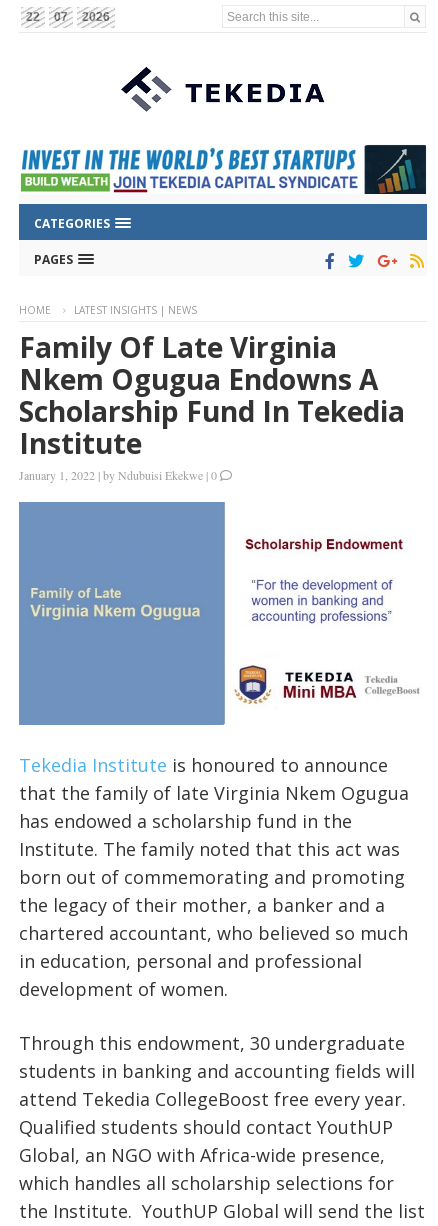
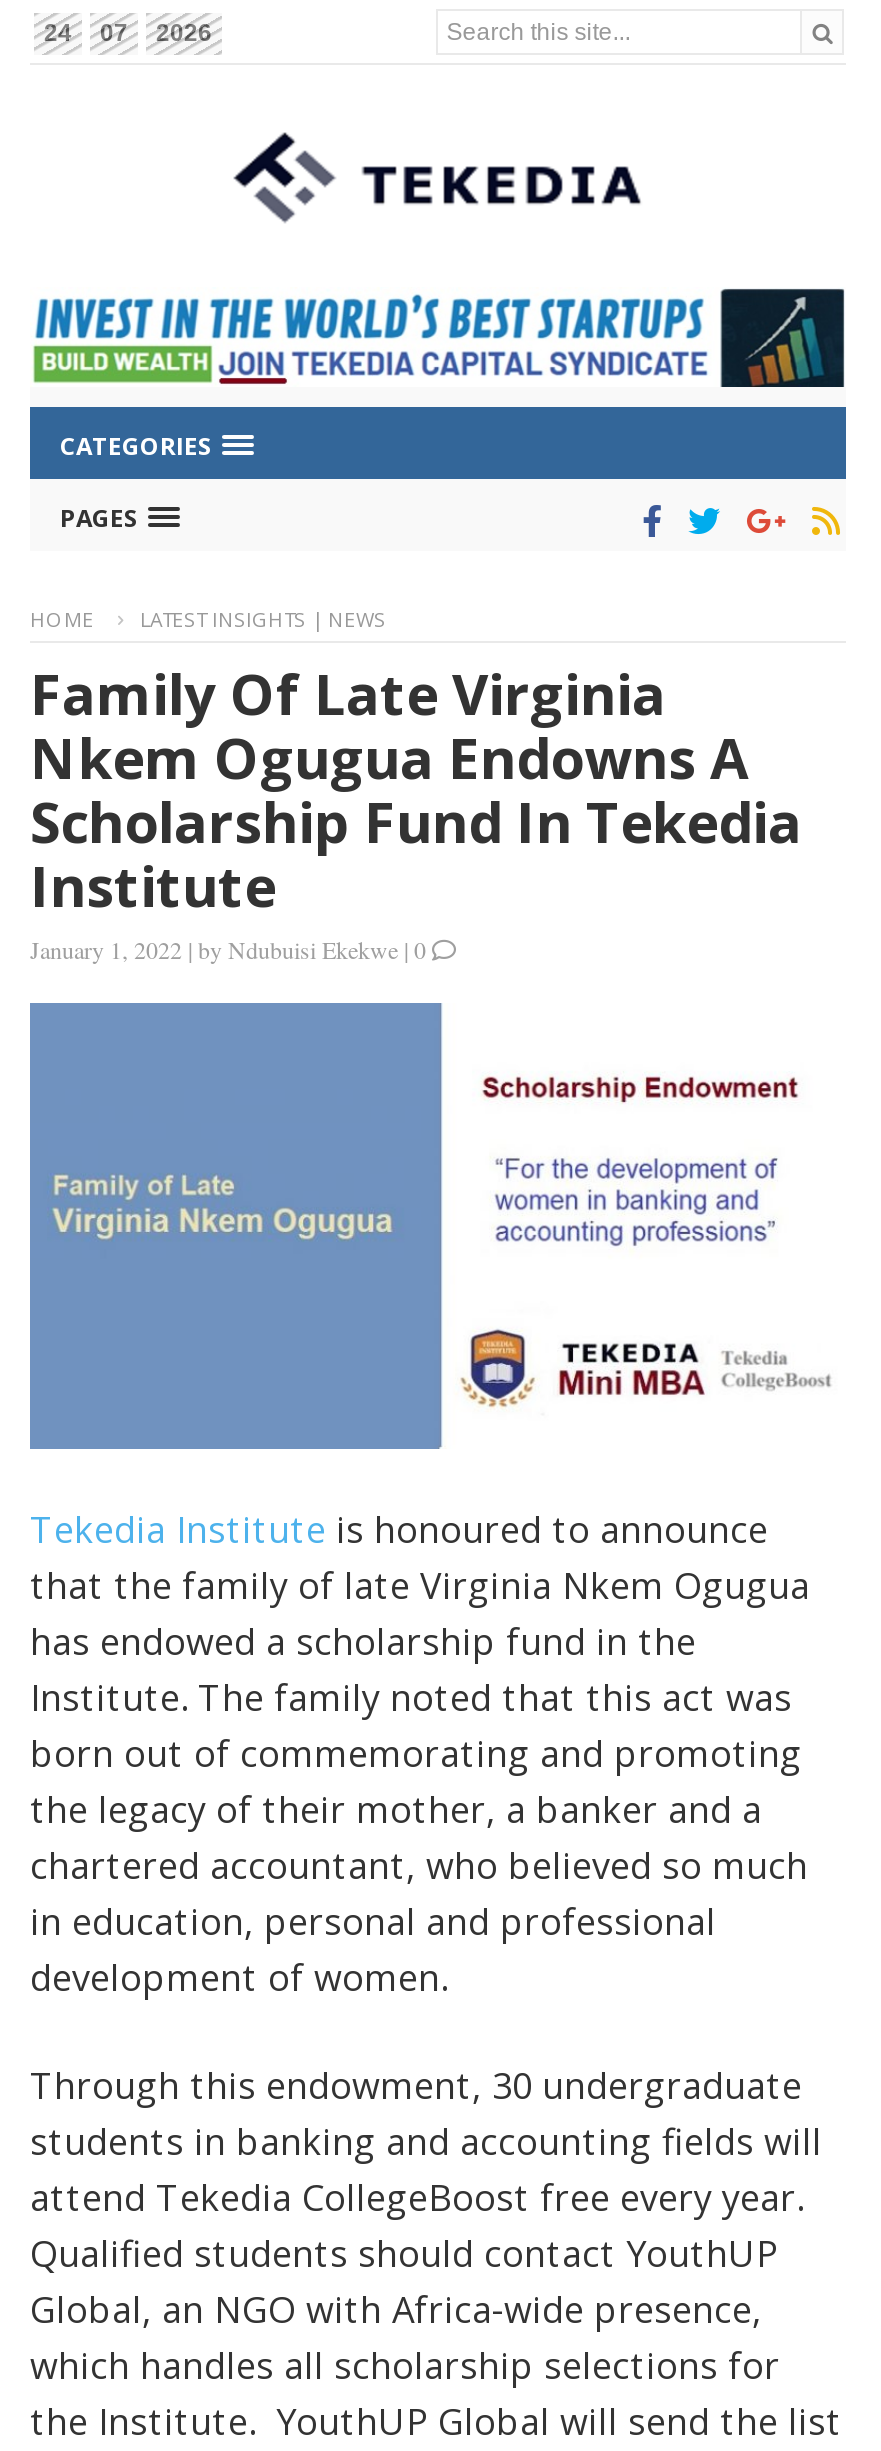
[26,10,110,24] 22 07 2026 -> [44,19,212,47] 24 07 2026

